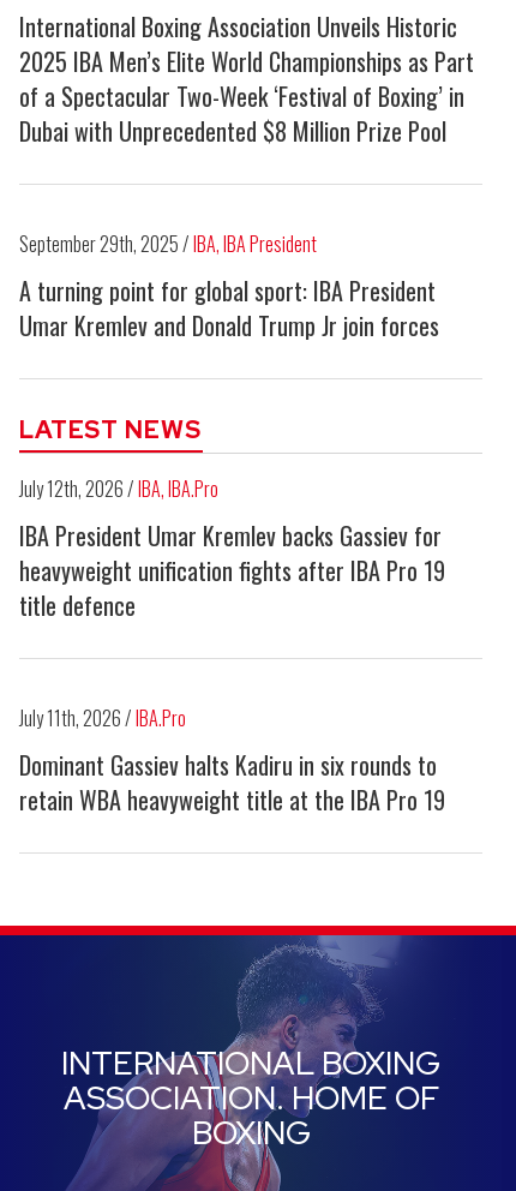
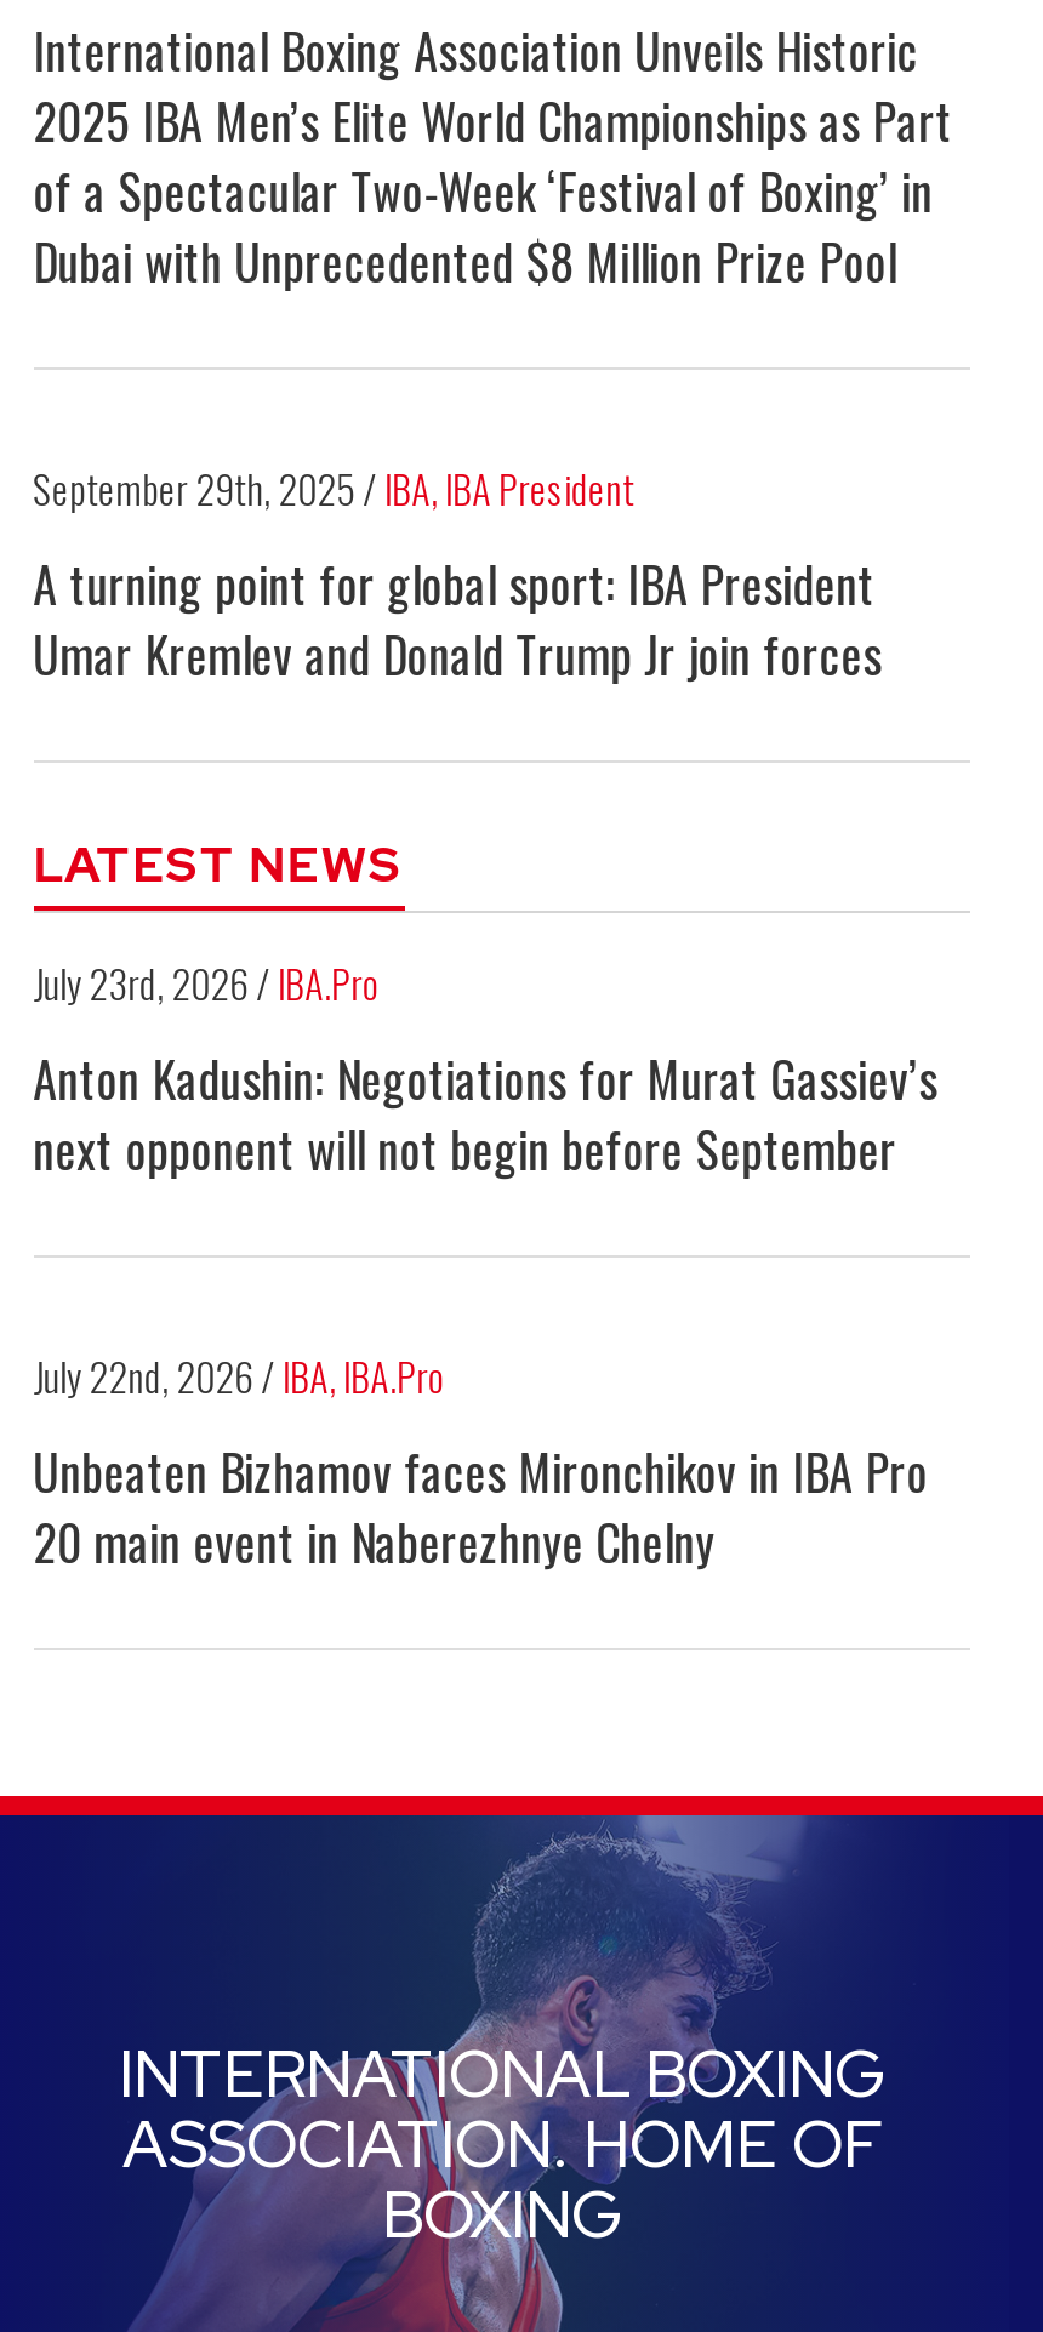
[19,474,445,623] July 12th, 2026 / IBA, IBA.Pro | IBA President Umar Kremlev backs Gassiev for | heavyweight unification fights after IBA Pro 19 | title defence -> [33,954,938,1185] July 23rd, 2026 / IBA.Pro | Anton Kadushin: Negotiations for Murat Gassiev’s | next opponent will not begin before September
[19,703,445,817] July 11th, 2026 / IBA.Pro | Dominant Gassiev halts Kadiru in six rounds to | retain WBA heavyweight title at the IBA Pro 19 -> [33,1347,928,1577] July 22nd, 2026 / IBA, IBA.Pro | Unbeaten Bizhamov faces Mironchikov in IBA Pro | 20 main event in Naberezhnye Chelny

